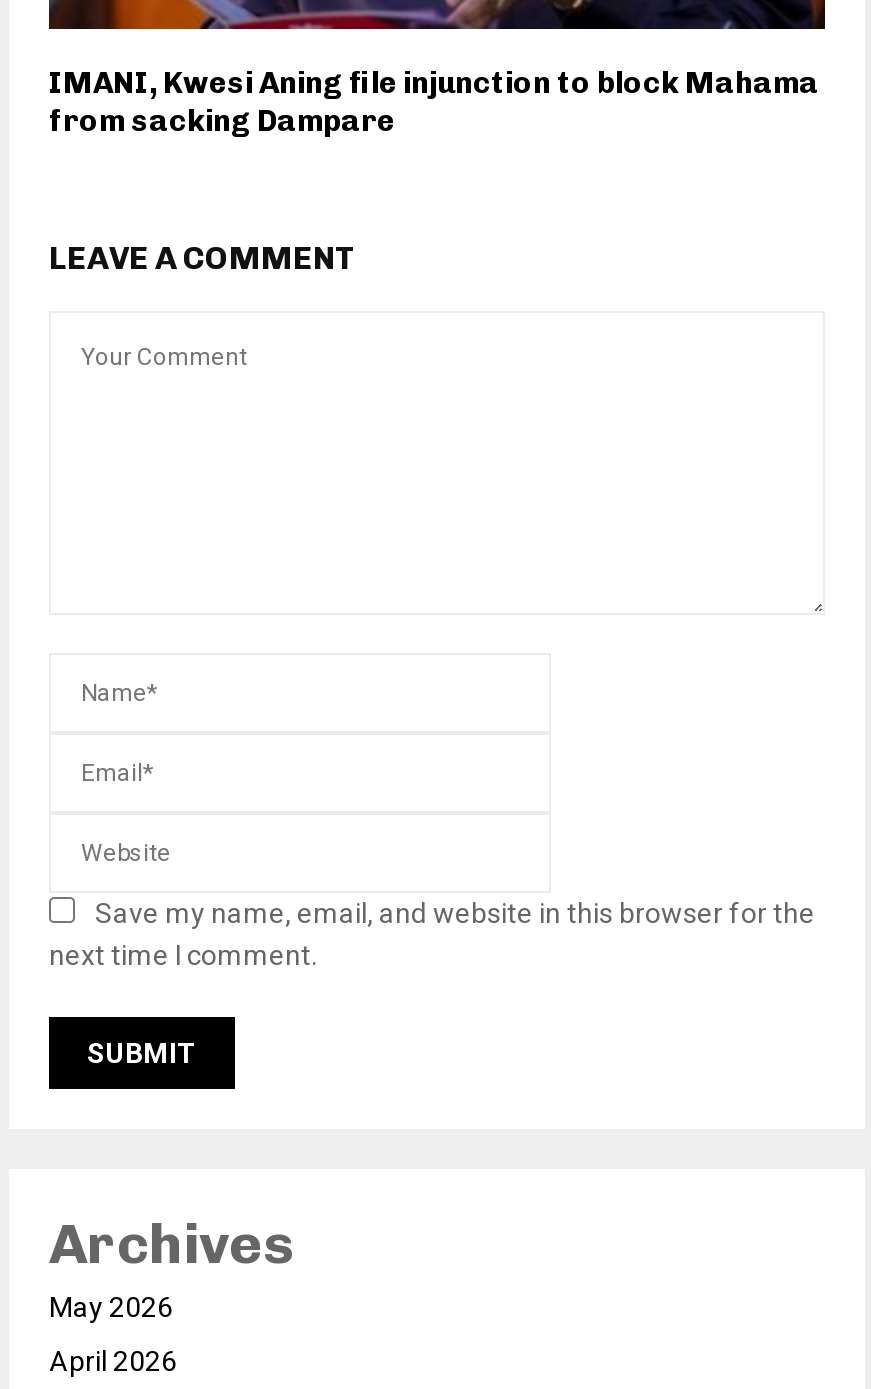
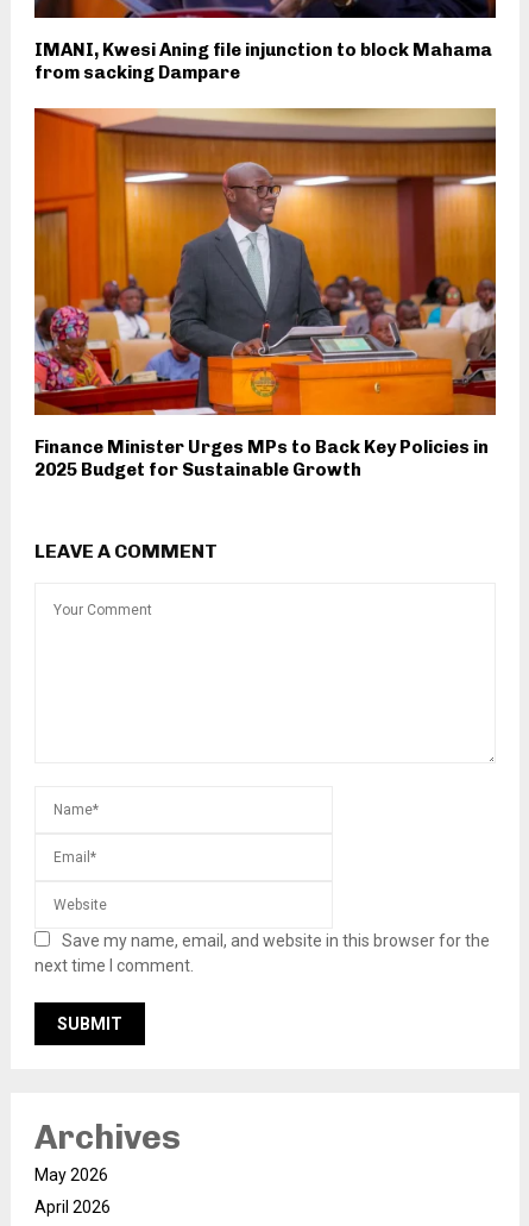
none -> [33,107,497,481] [image] | Finance Minister Urges MPs to Back Key Policies in | 2025 Budget for Sustainable Growth

